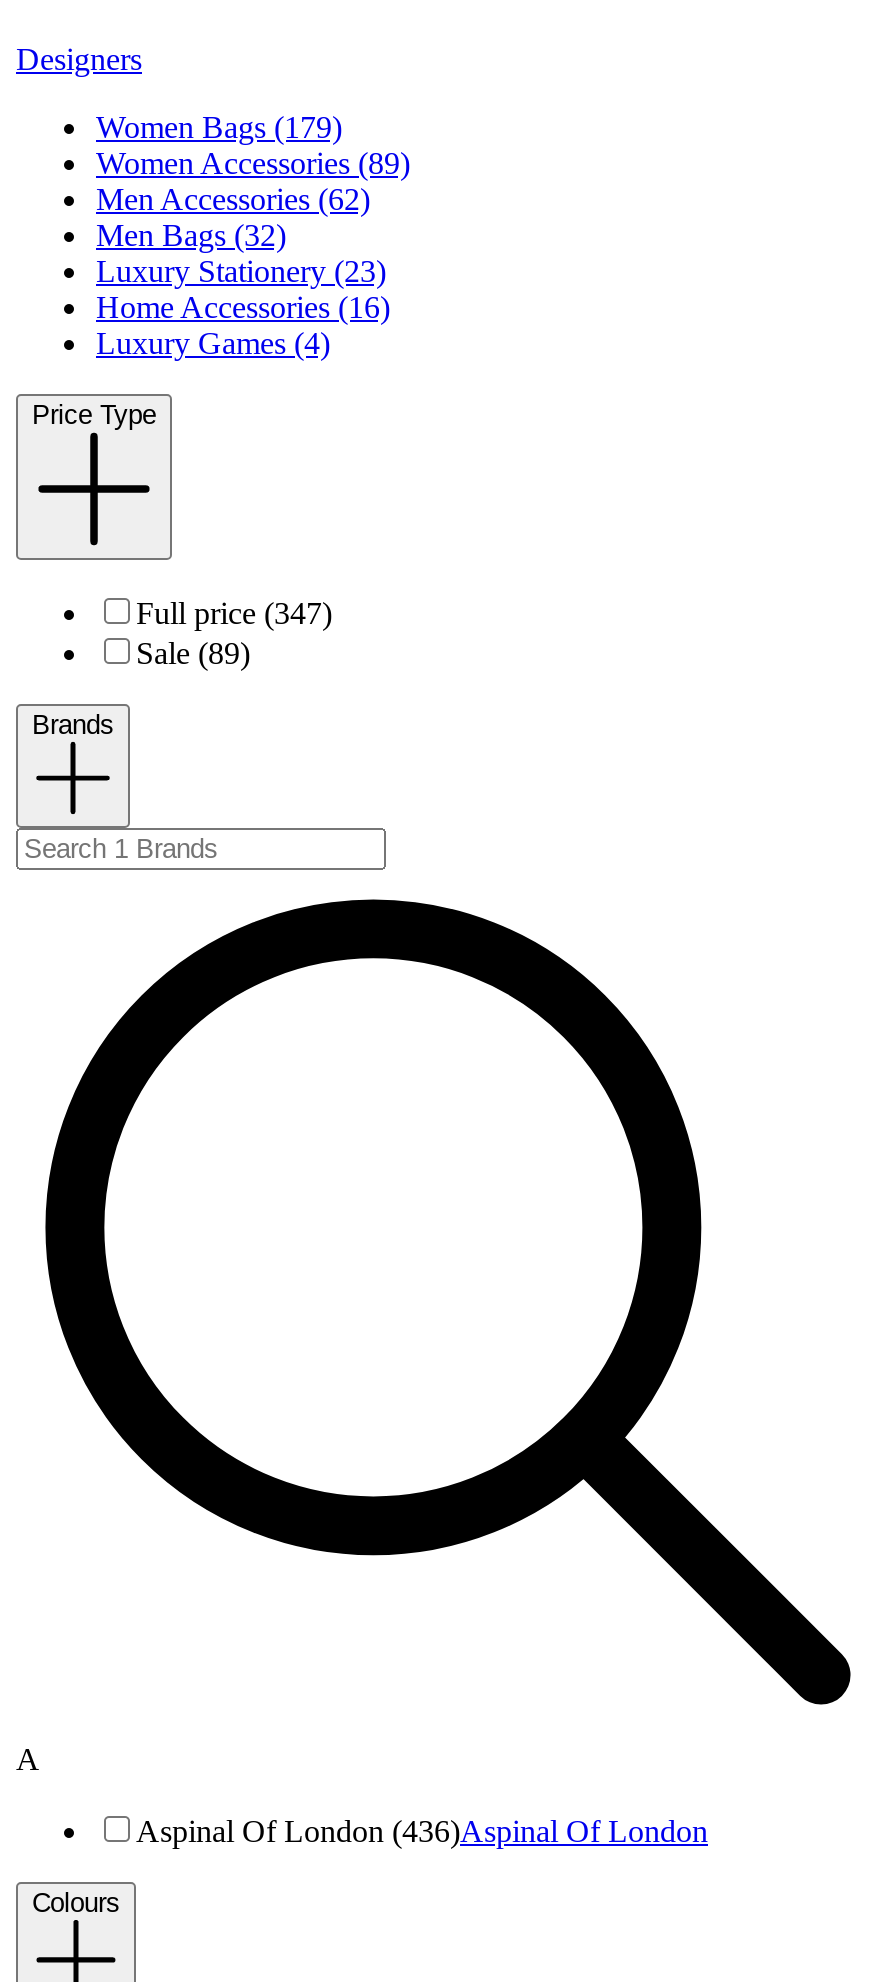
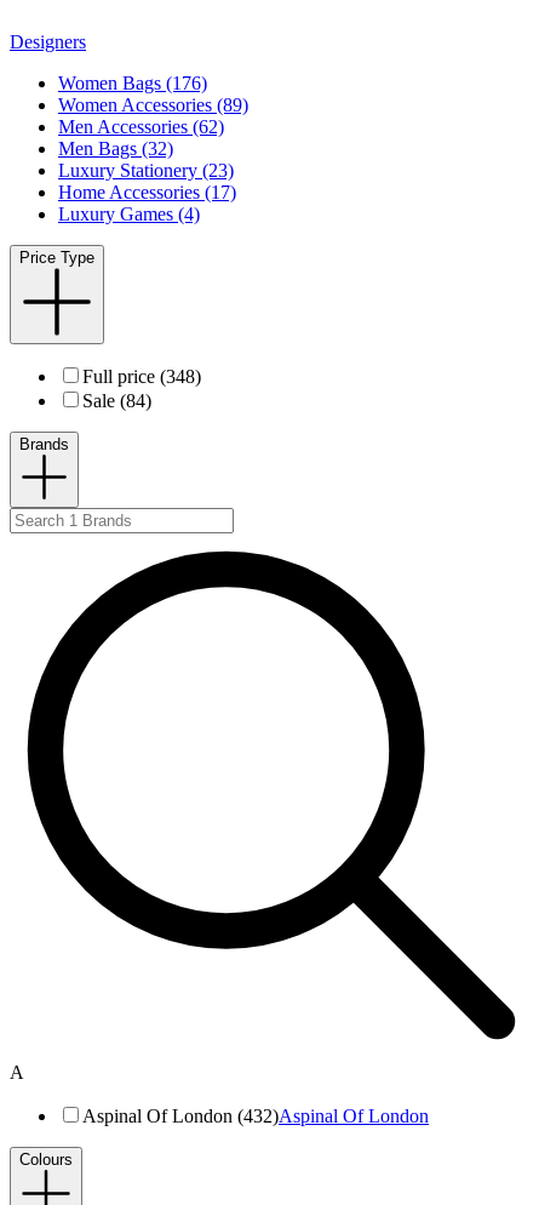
[96,111,342,145] Women Bags (179) -> [58,72,207,93] Women Bags (176)
[96,291,390,325] Home Accessories (16) -> [58,182,236,202] Home Accessories (17)
[136,595,332,629] Full price (347) -> [82,366,201,387] Full price (348)
[136,635,250,669] Sale (89) -> [82,390,151,411] Sale (84)
[136,1814,708,1848] Aspinal Of London (436)Aspinal Of London -> [82,1105,429,1126] Aspinal Of London (432)Aspinal Of London

